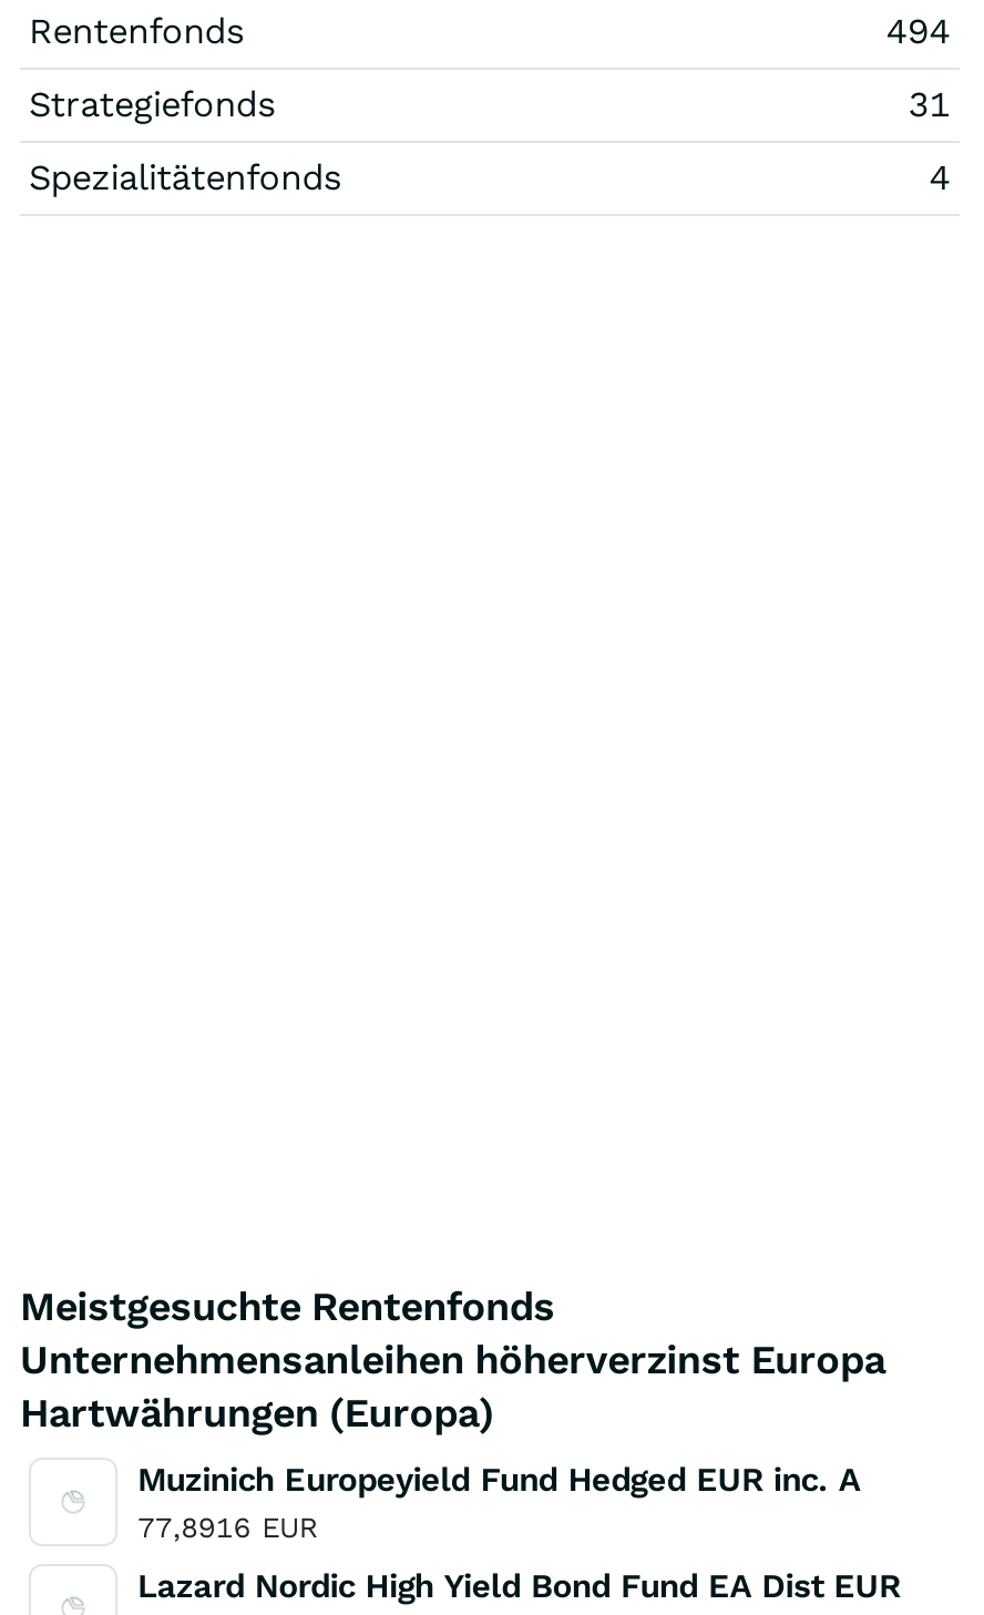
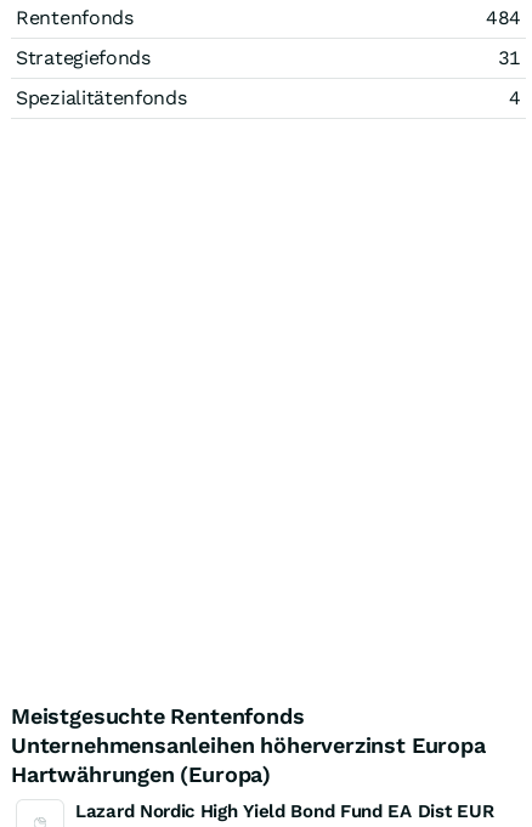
[886,10,951,52] 494 -> [486,6,521,29] 484
[137,1460,860,1544] Muzinich Europeyield Fund Hedged EUR inc. A | 77,8916 EUR -> none

